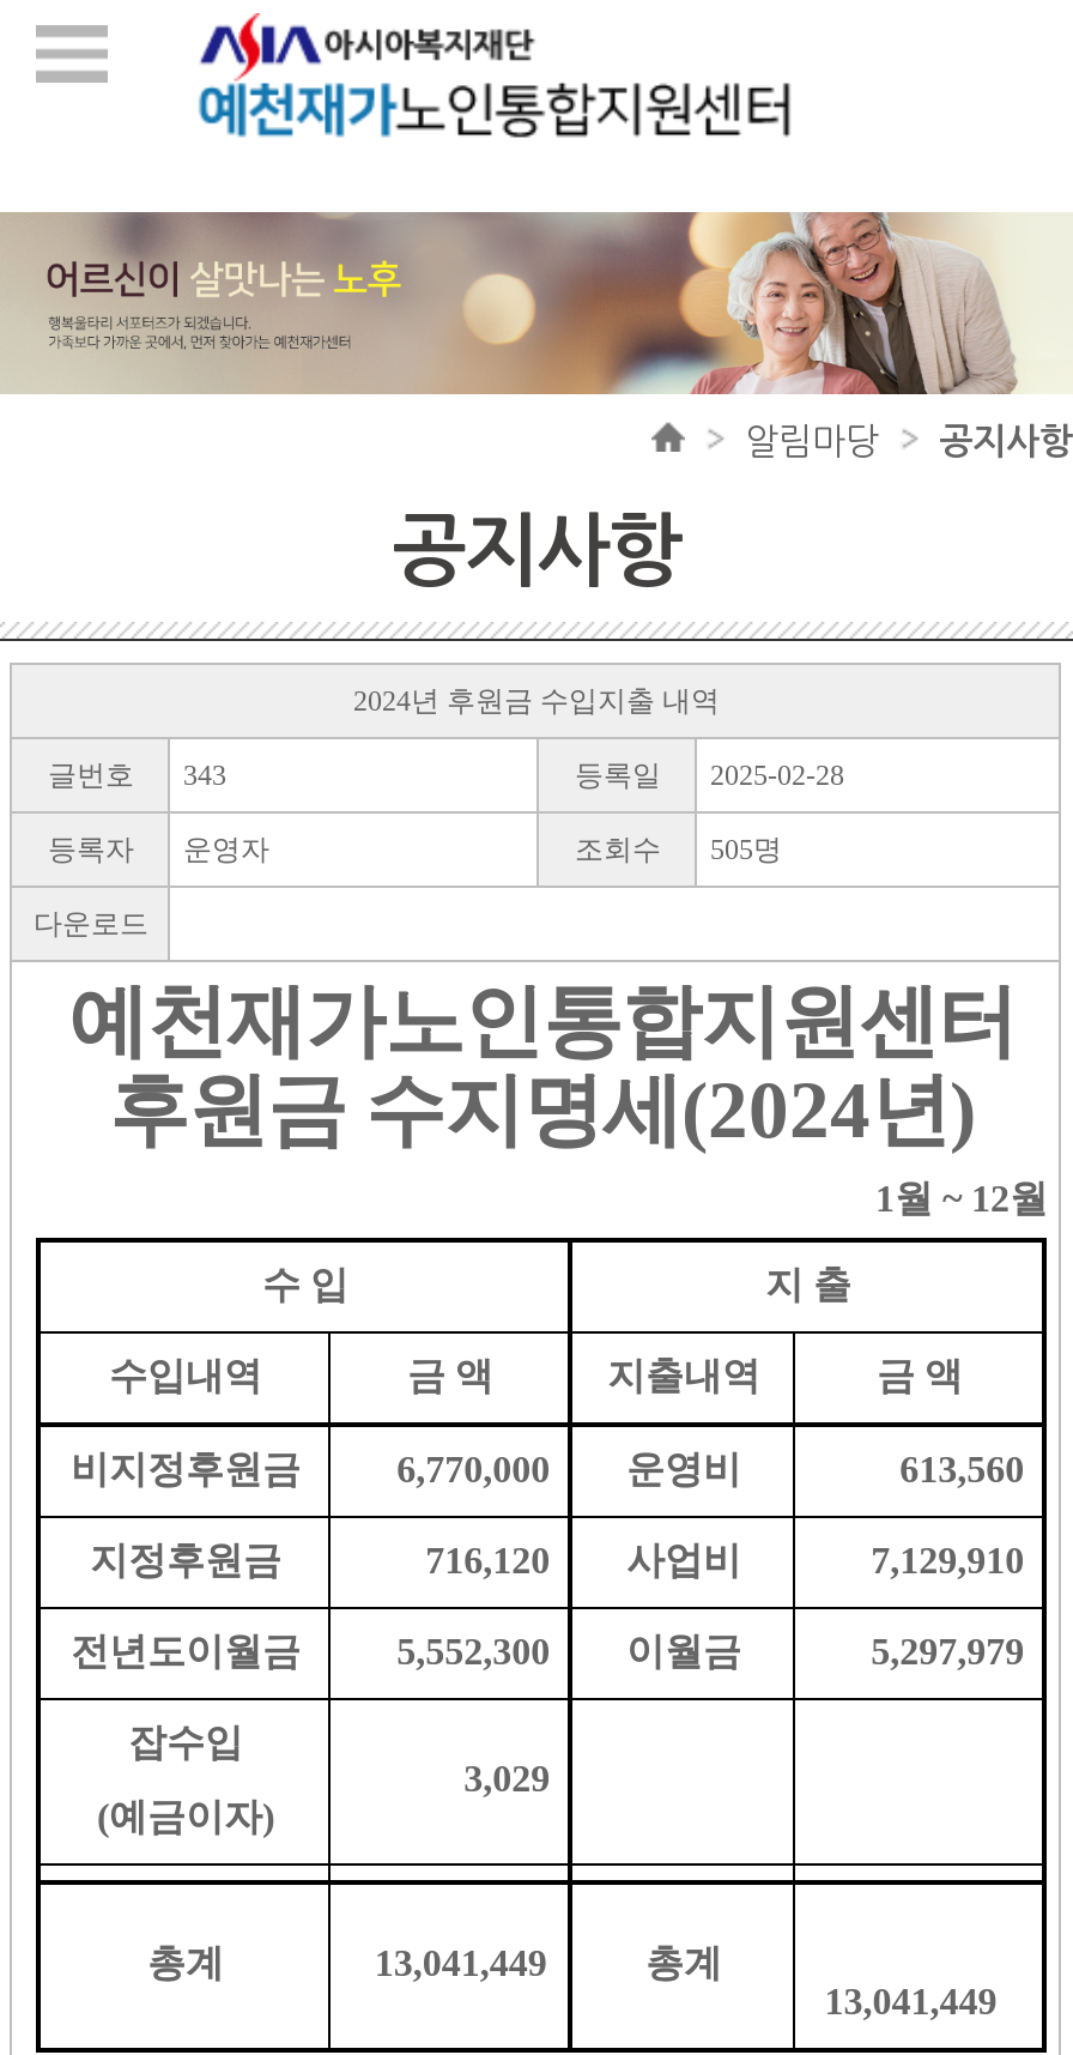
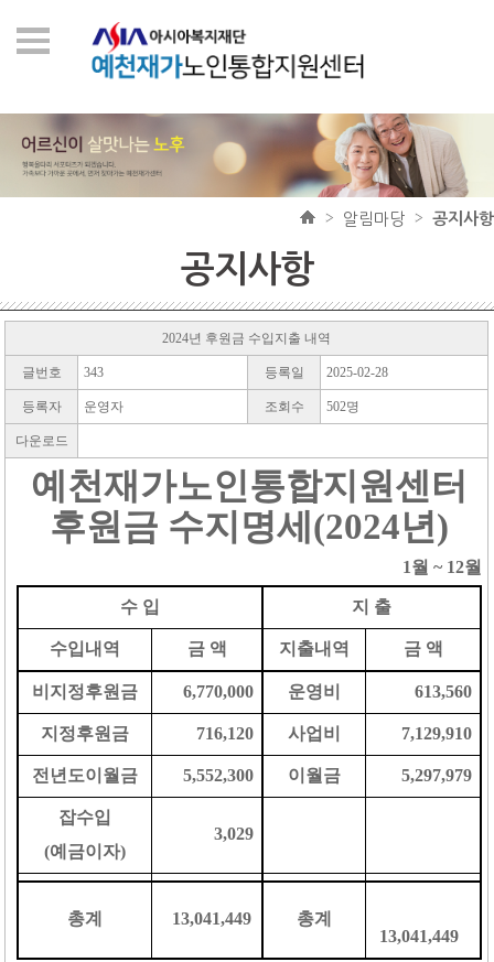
[575,833,782,867] 조회수 505명 -> [265,399,360,414] 조회수 502명

